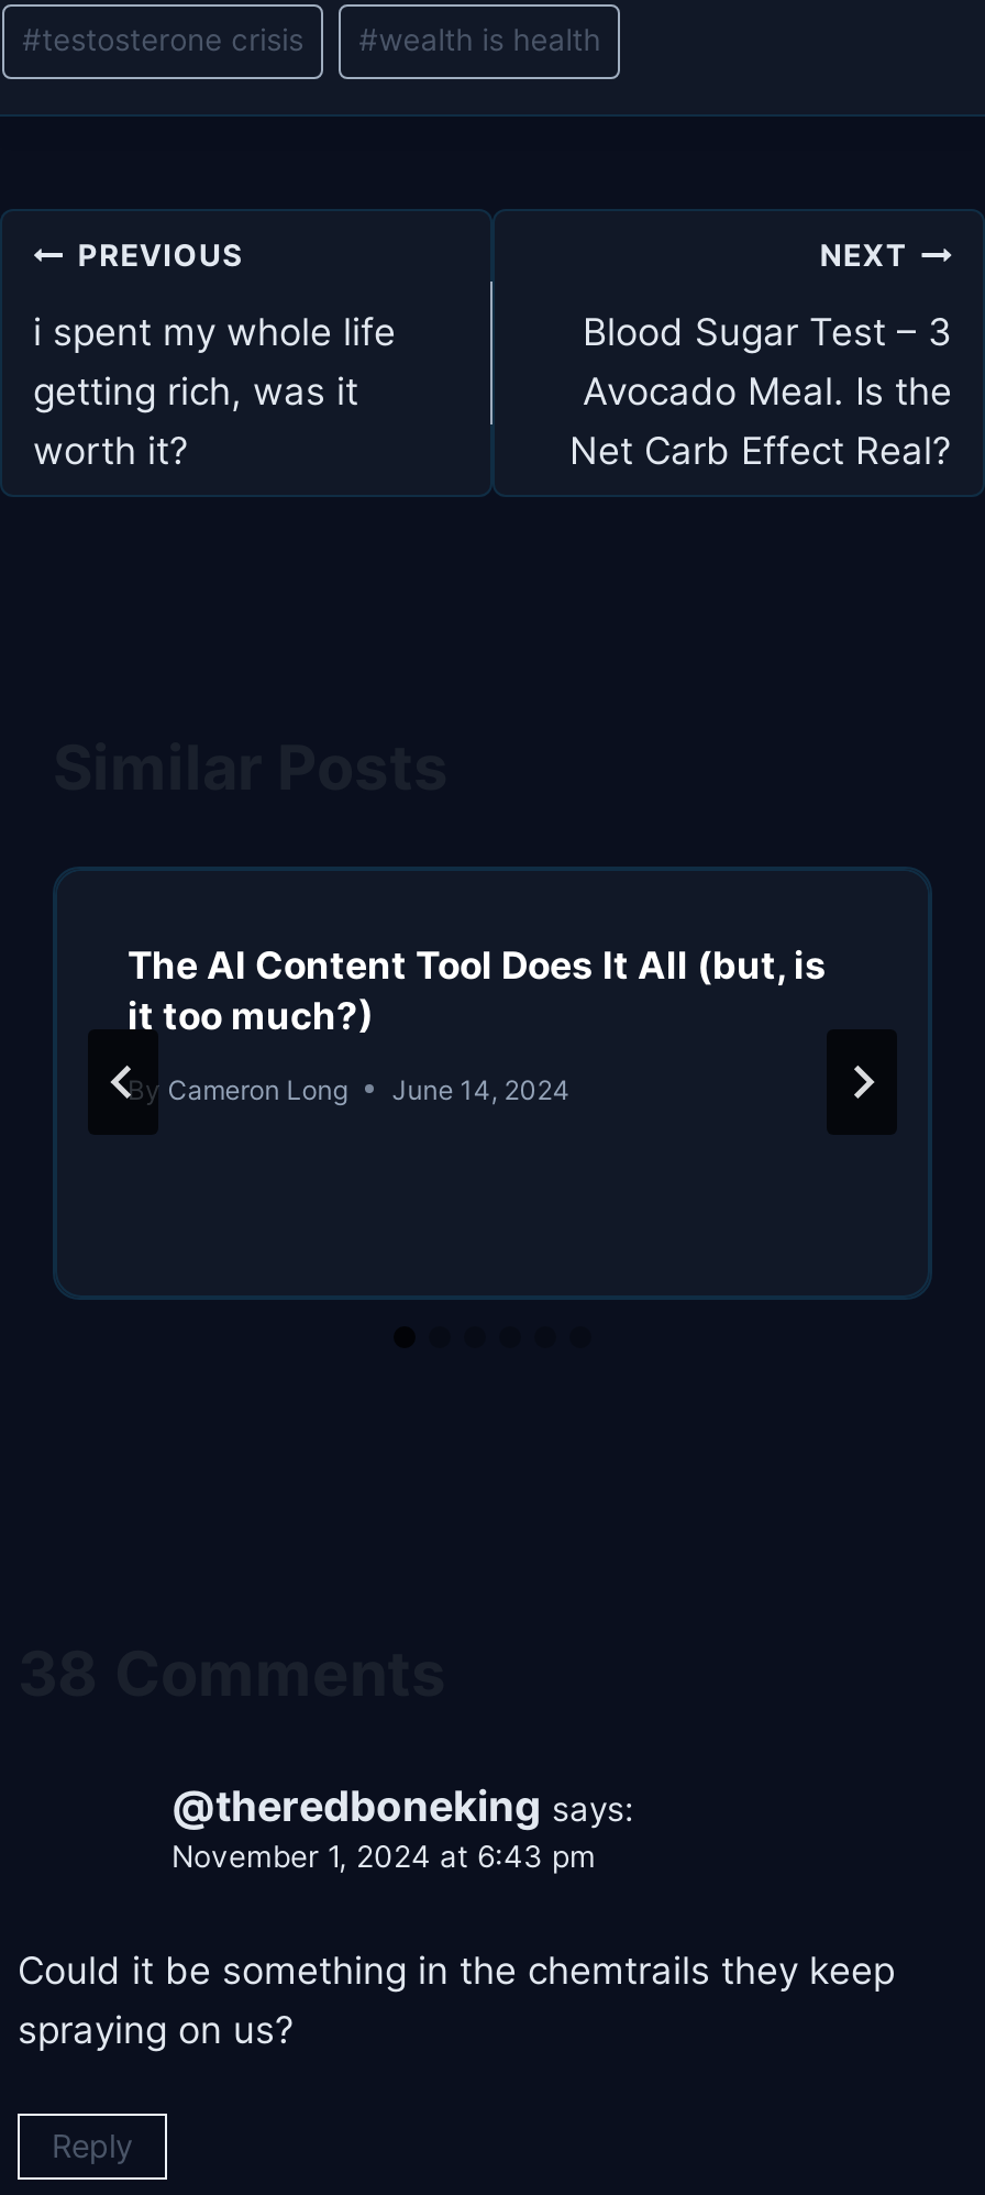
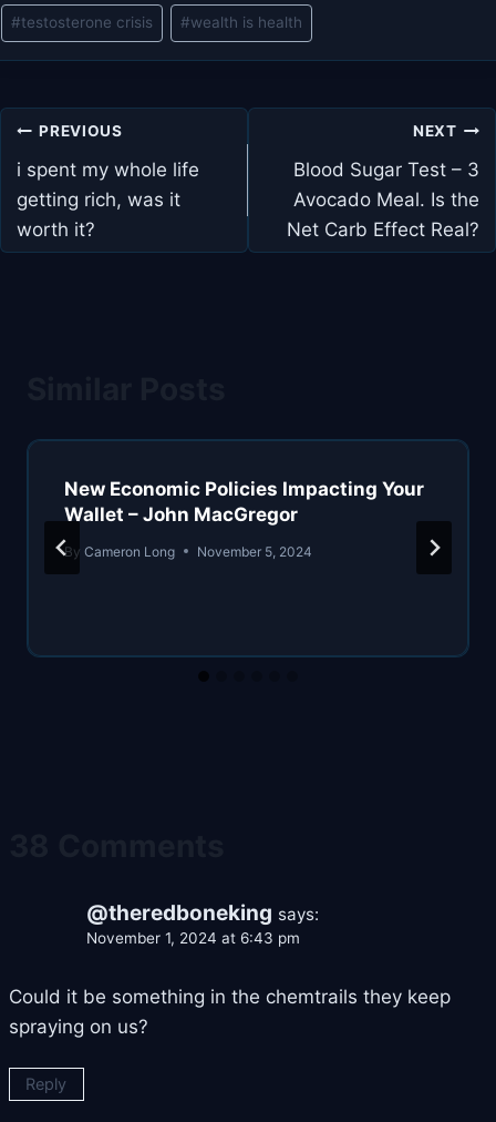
[128,943,827,1037] The AI Content Tool Does It All (but, is | it too much?) -> [64,477,424,525] New Economic Policies Impacting Your | Wallet – John MacGregor
[128,1072,570,1105] By Cameron Long June 14, 2024 -> [64,543,312,559] By Cameron Long November 5, 2024

